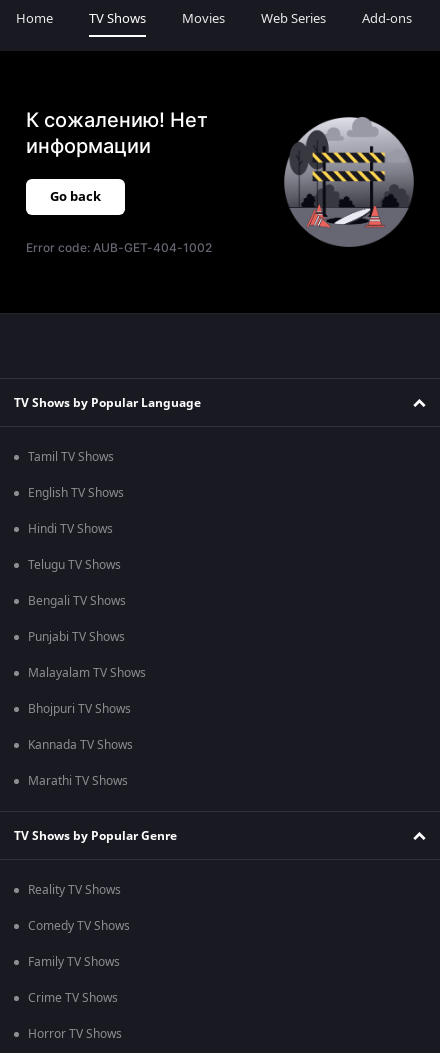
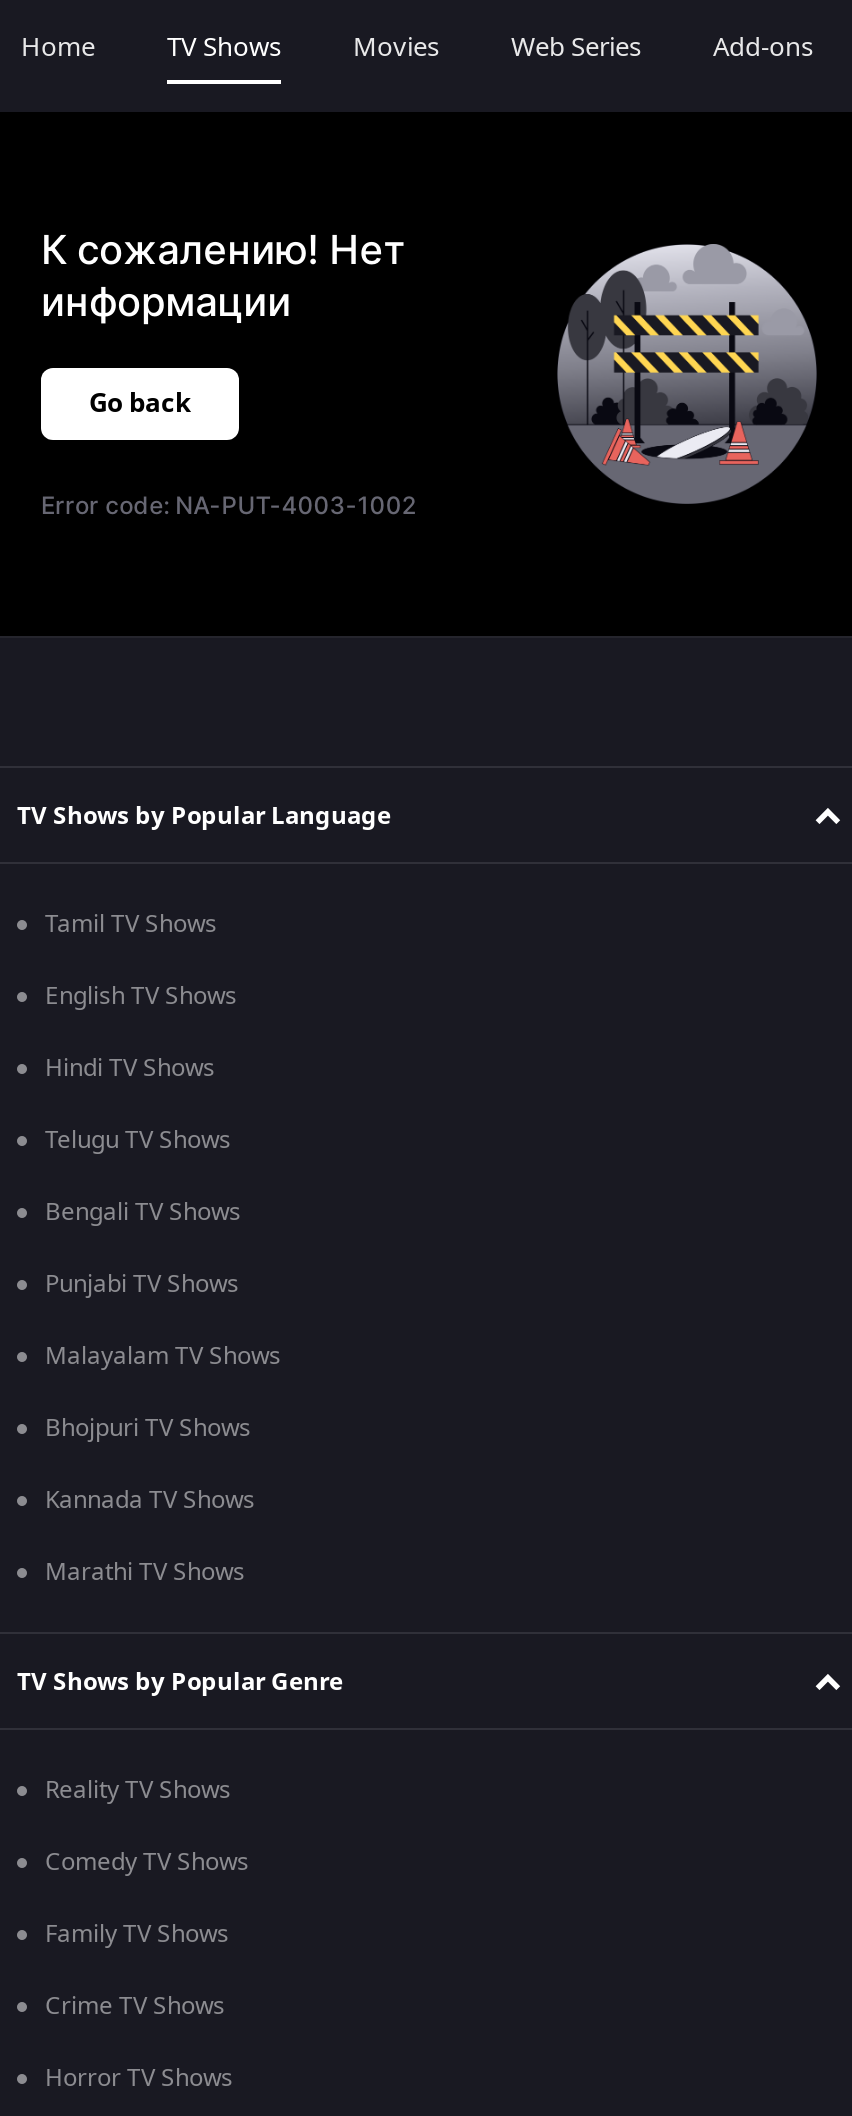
[26,240,212,255] Error code: AUB-GET-404-1002 -> [41,490,416,520] Error code: NA-PUT-4003-1002

